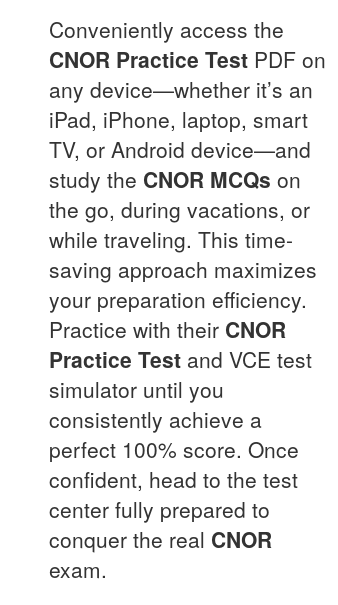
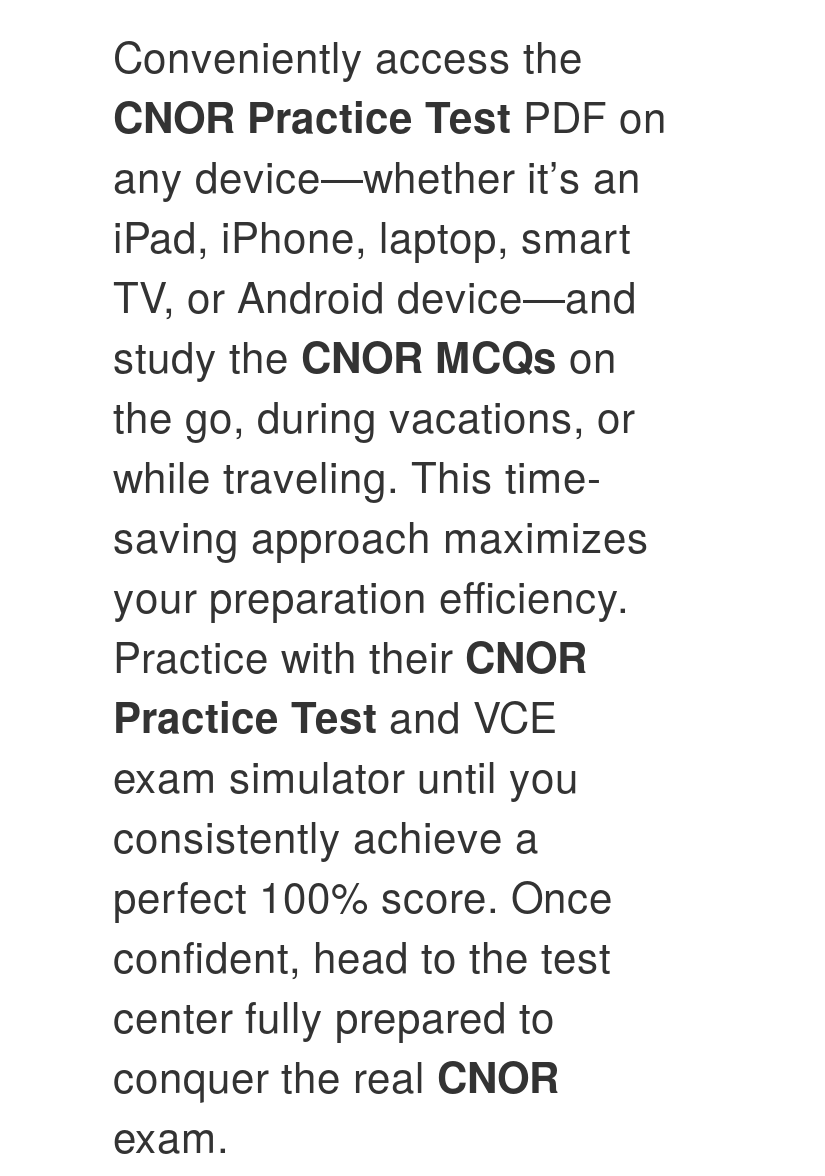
[49,344,312,404] Practice Test and VCE test | simulator until you -> [113,685,579,805] Practice Test and VCE | exam simulator until you

